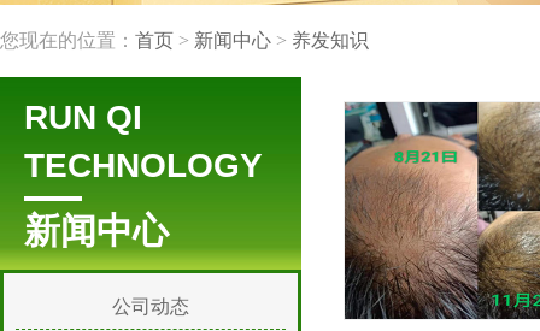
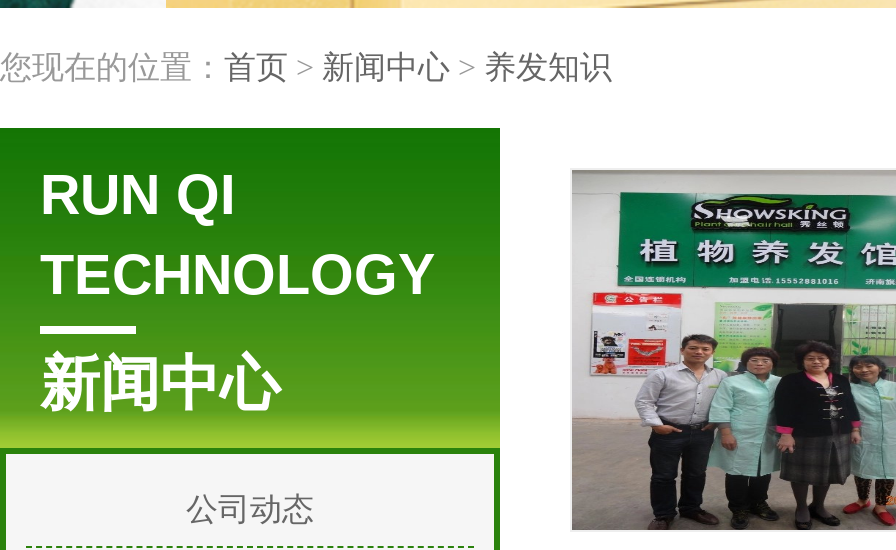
[344,101,536,320] [image] -> [570,170,890,532] [image]

